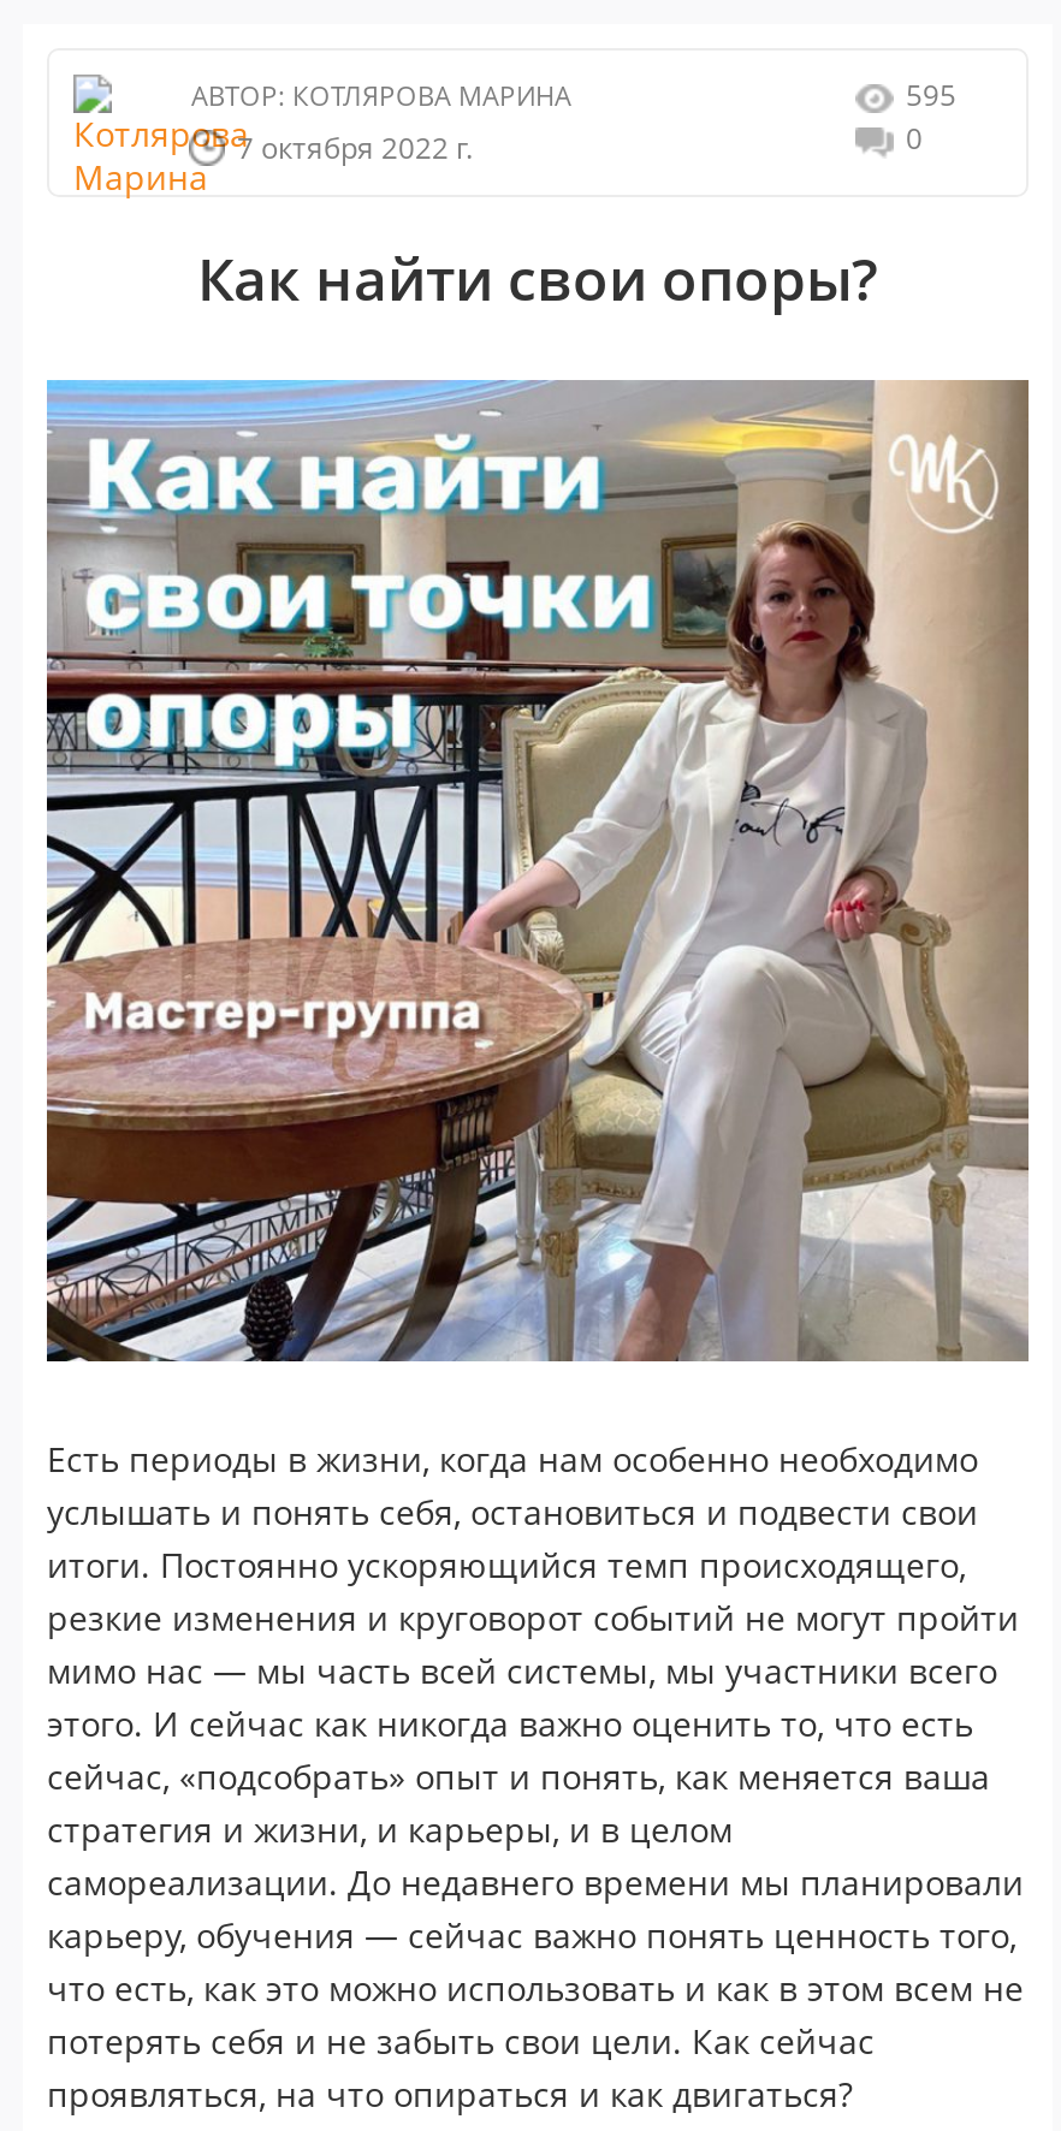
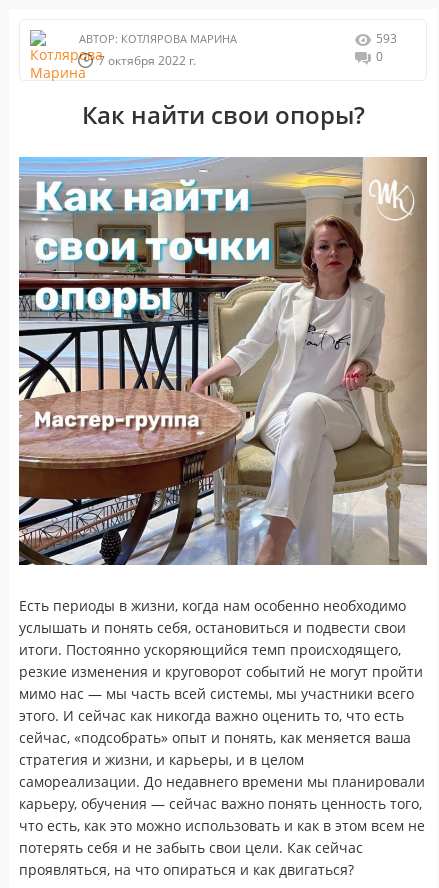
[906,75,956,115] 595 -> [376,30,397,47] 593

